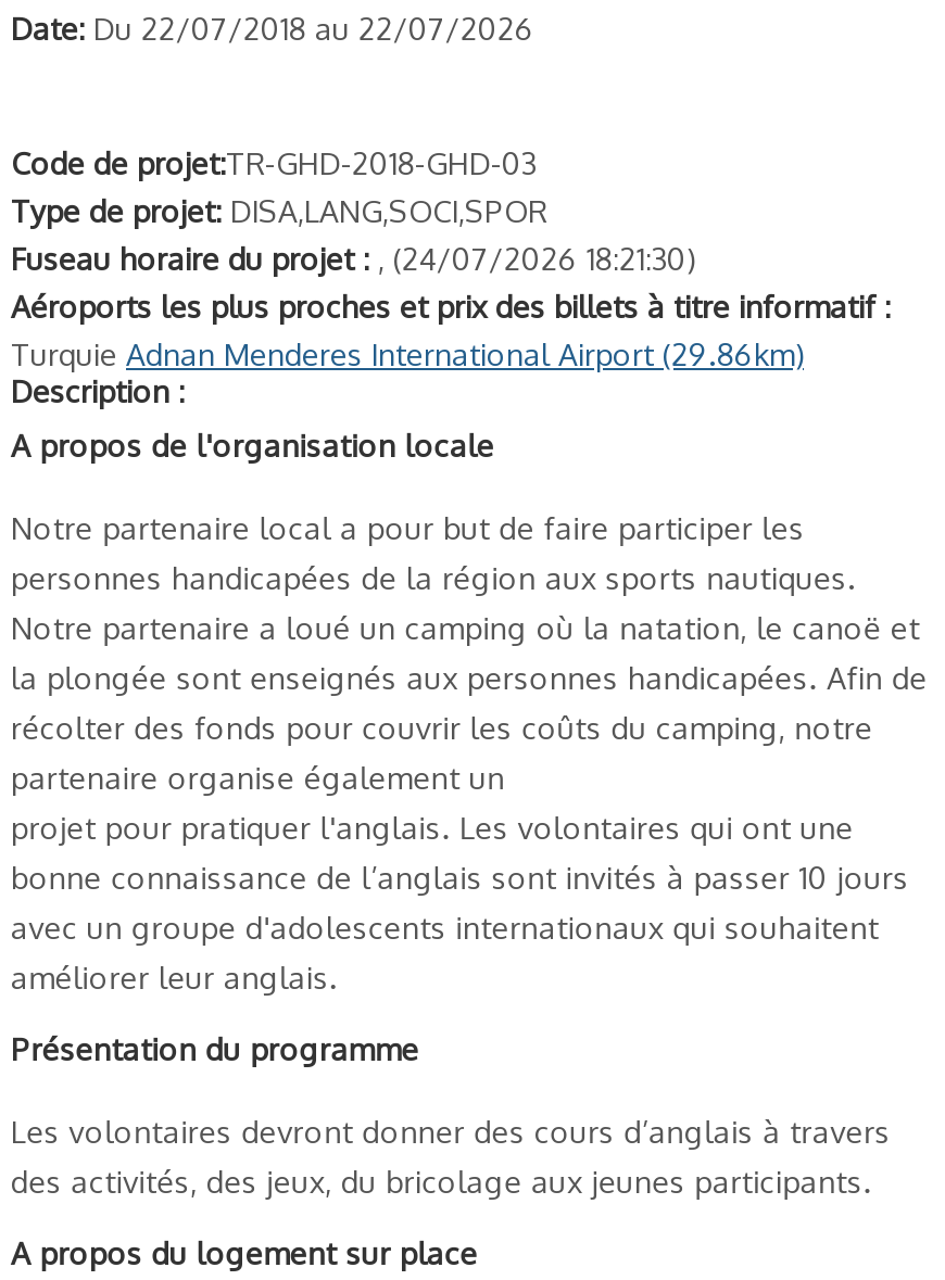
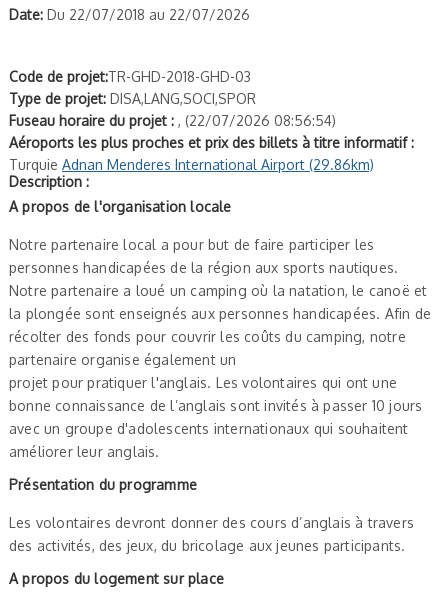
[11,240,695,277] Fuseau horaire du projet :, (24/07/2026 18:21:30) -> [9,112,336,129] Fuseau horaire du projet :, (22/07/2026 08:56:54)

